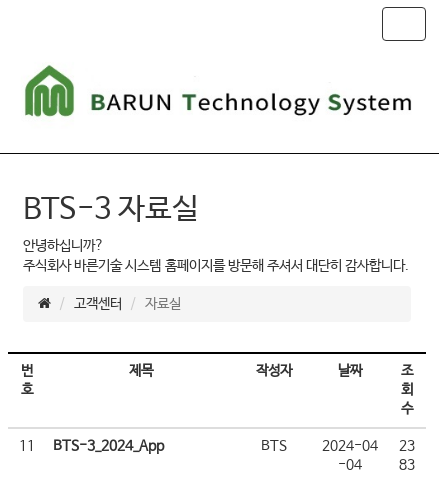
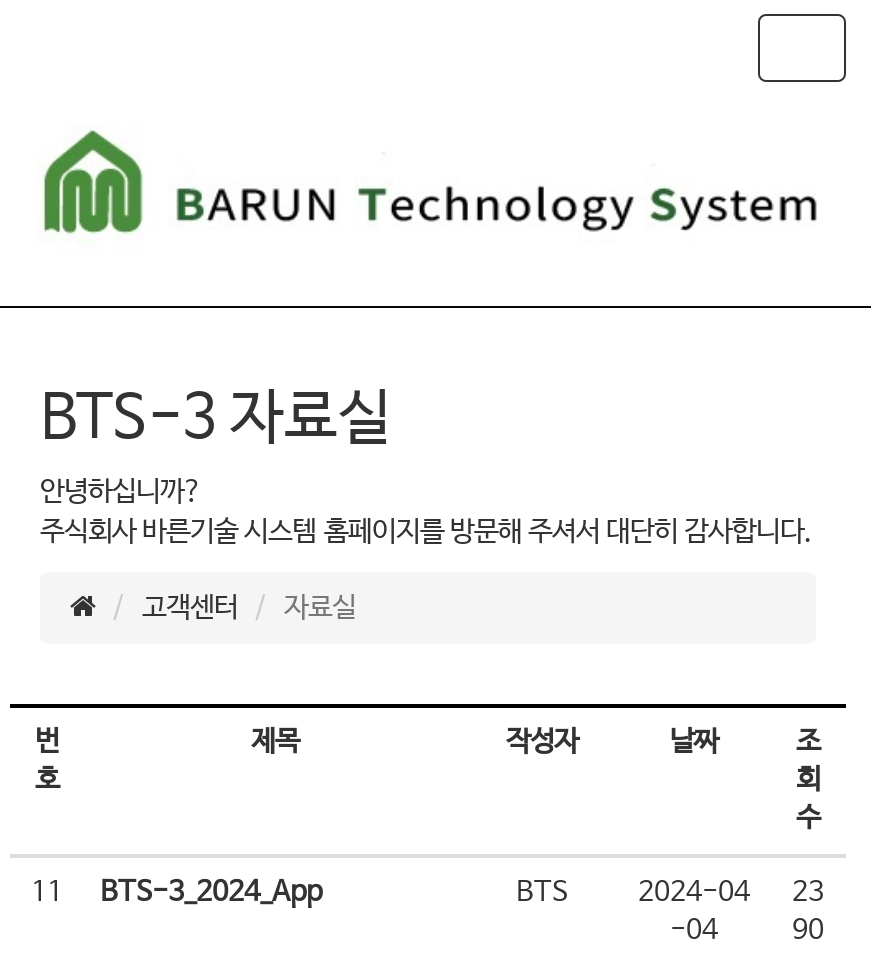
[399,457,415,473] 83 -> [792,914,824,946] 90

